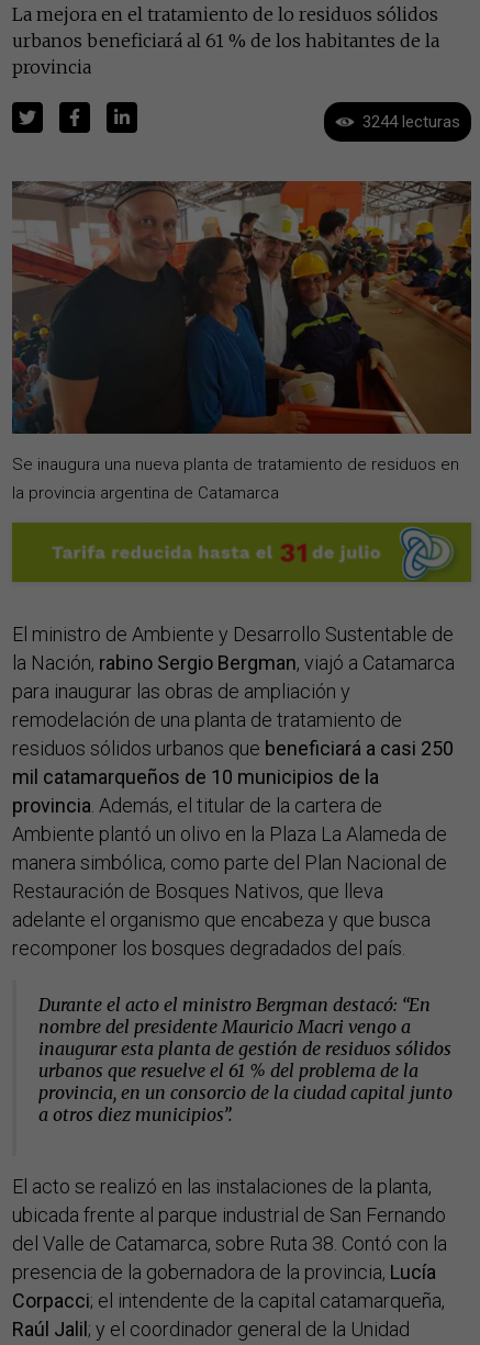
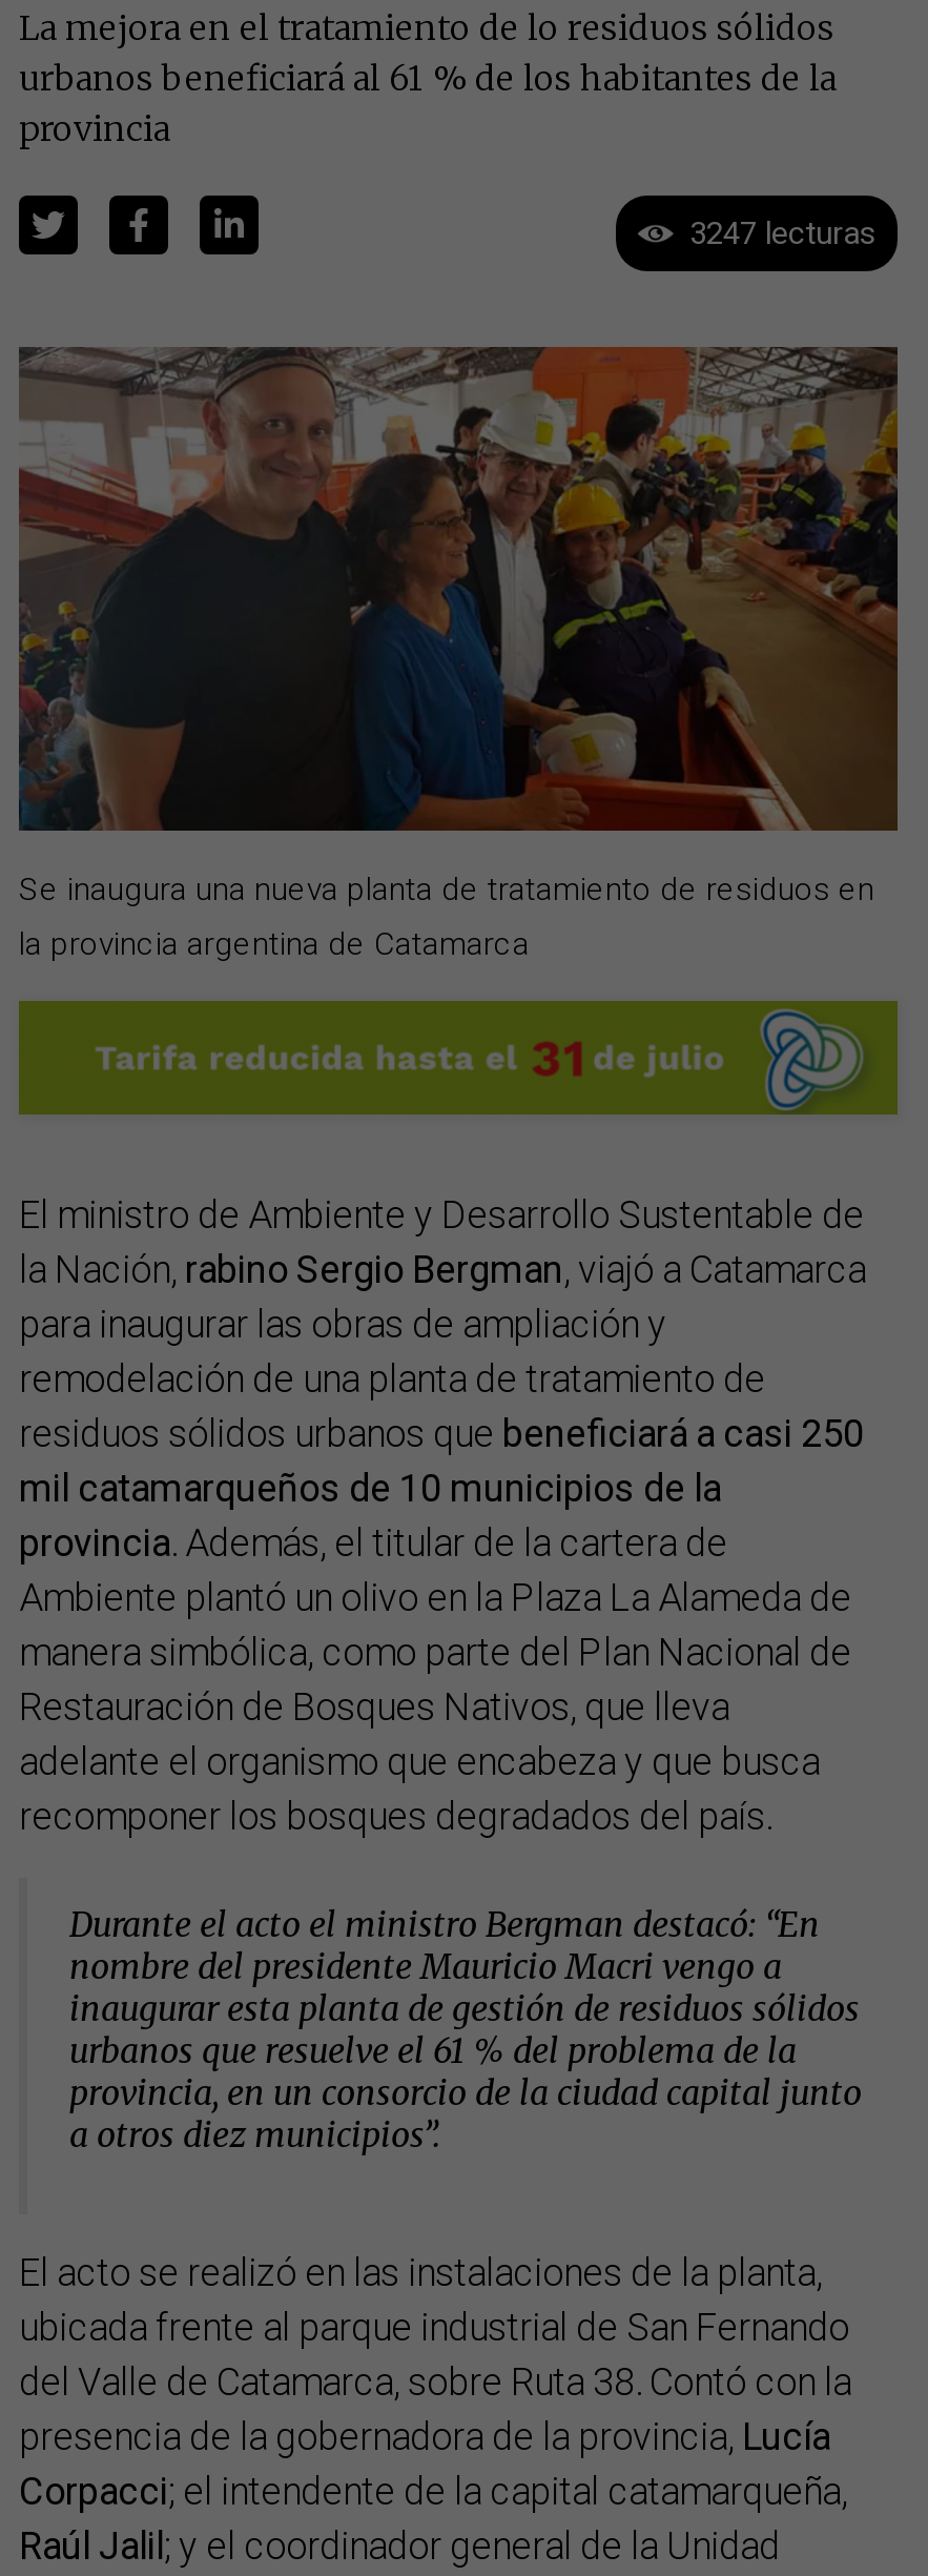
[362,112,460,132] 3244 lecturas -> [689,214,877,252] 3247 lecturas

